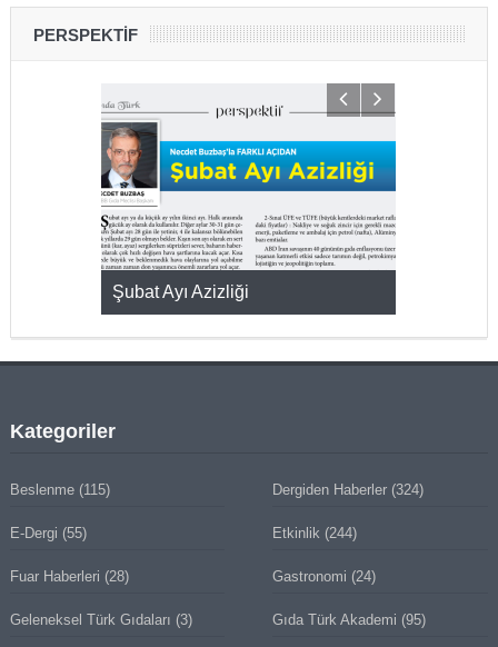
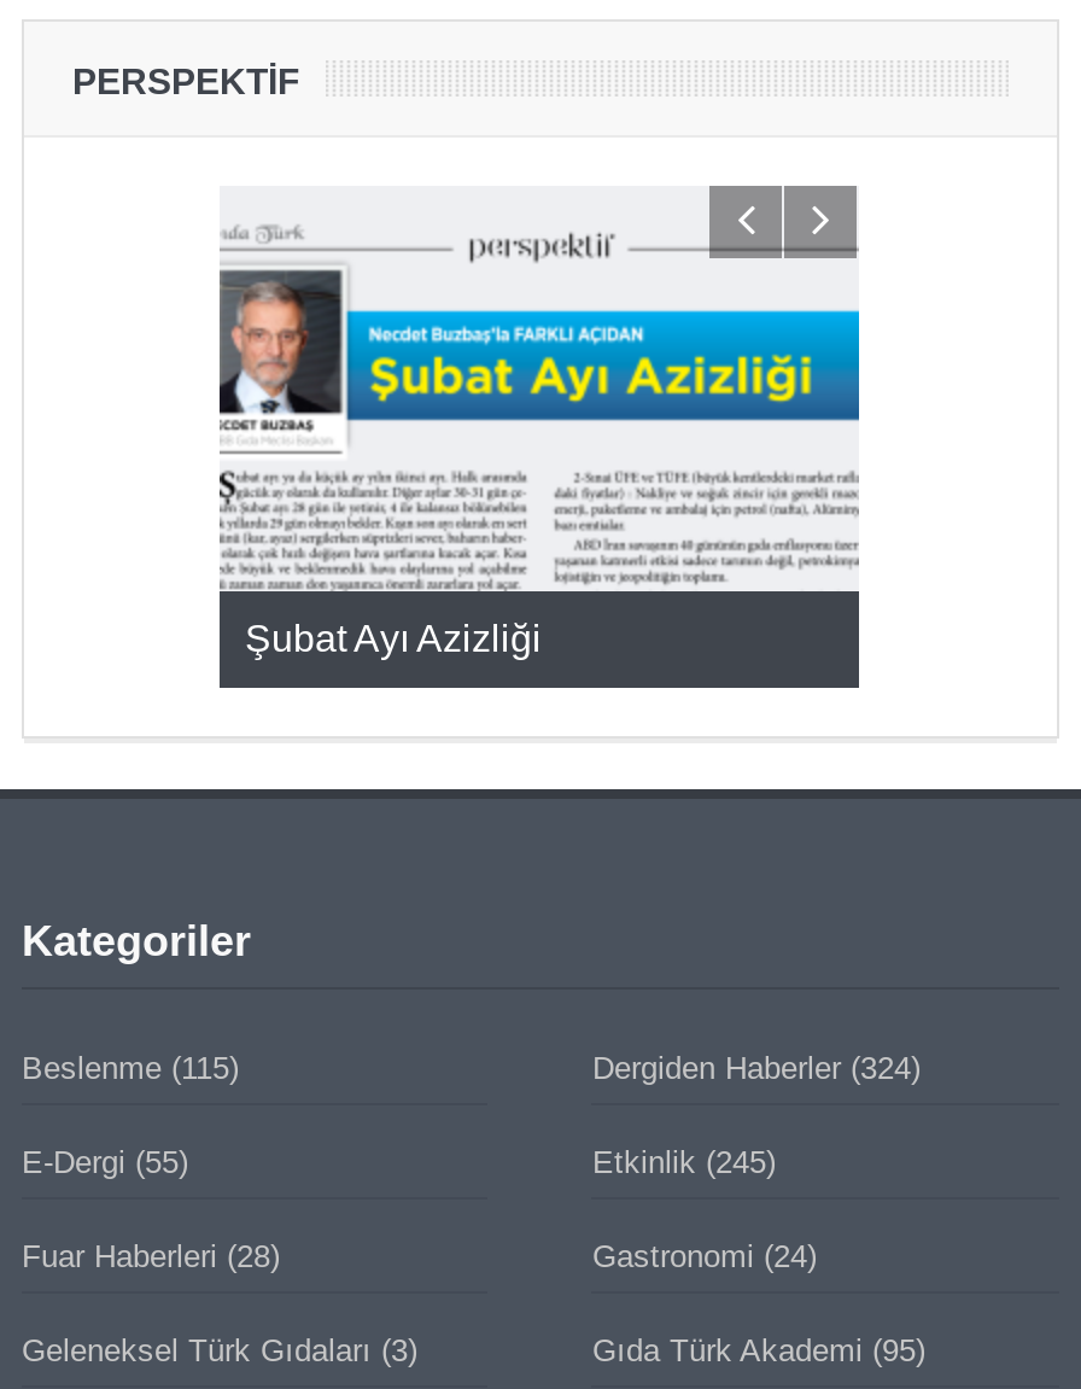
[273,525,357,541] Etkinlik (244) -> [592,1144,776,1180] Etkinlik (245)

